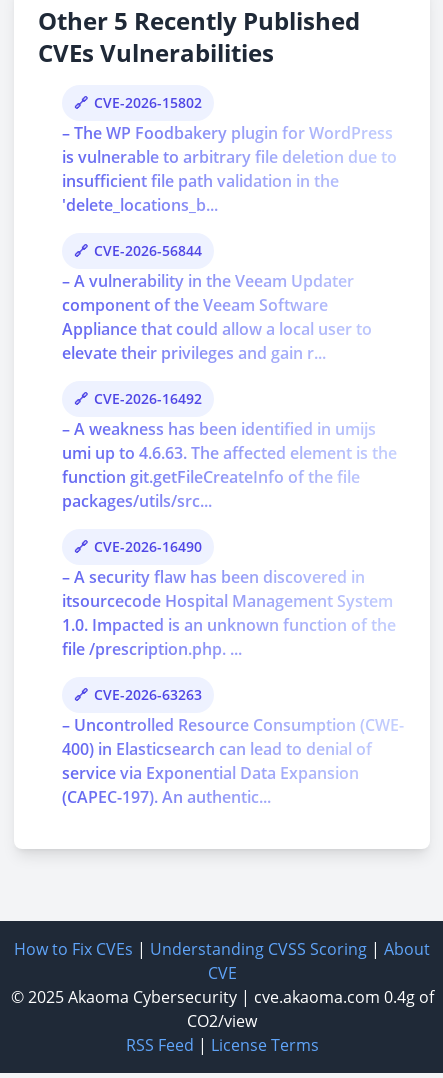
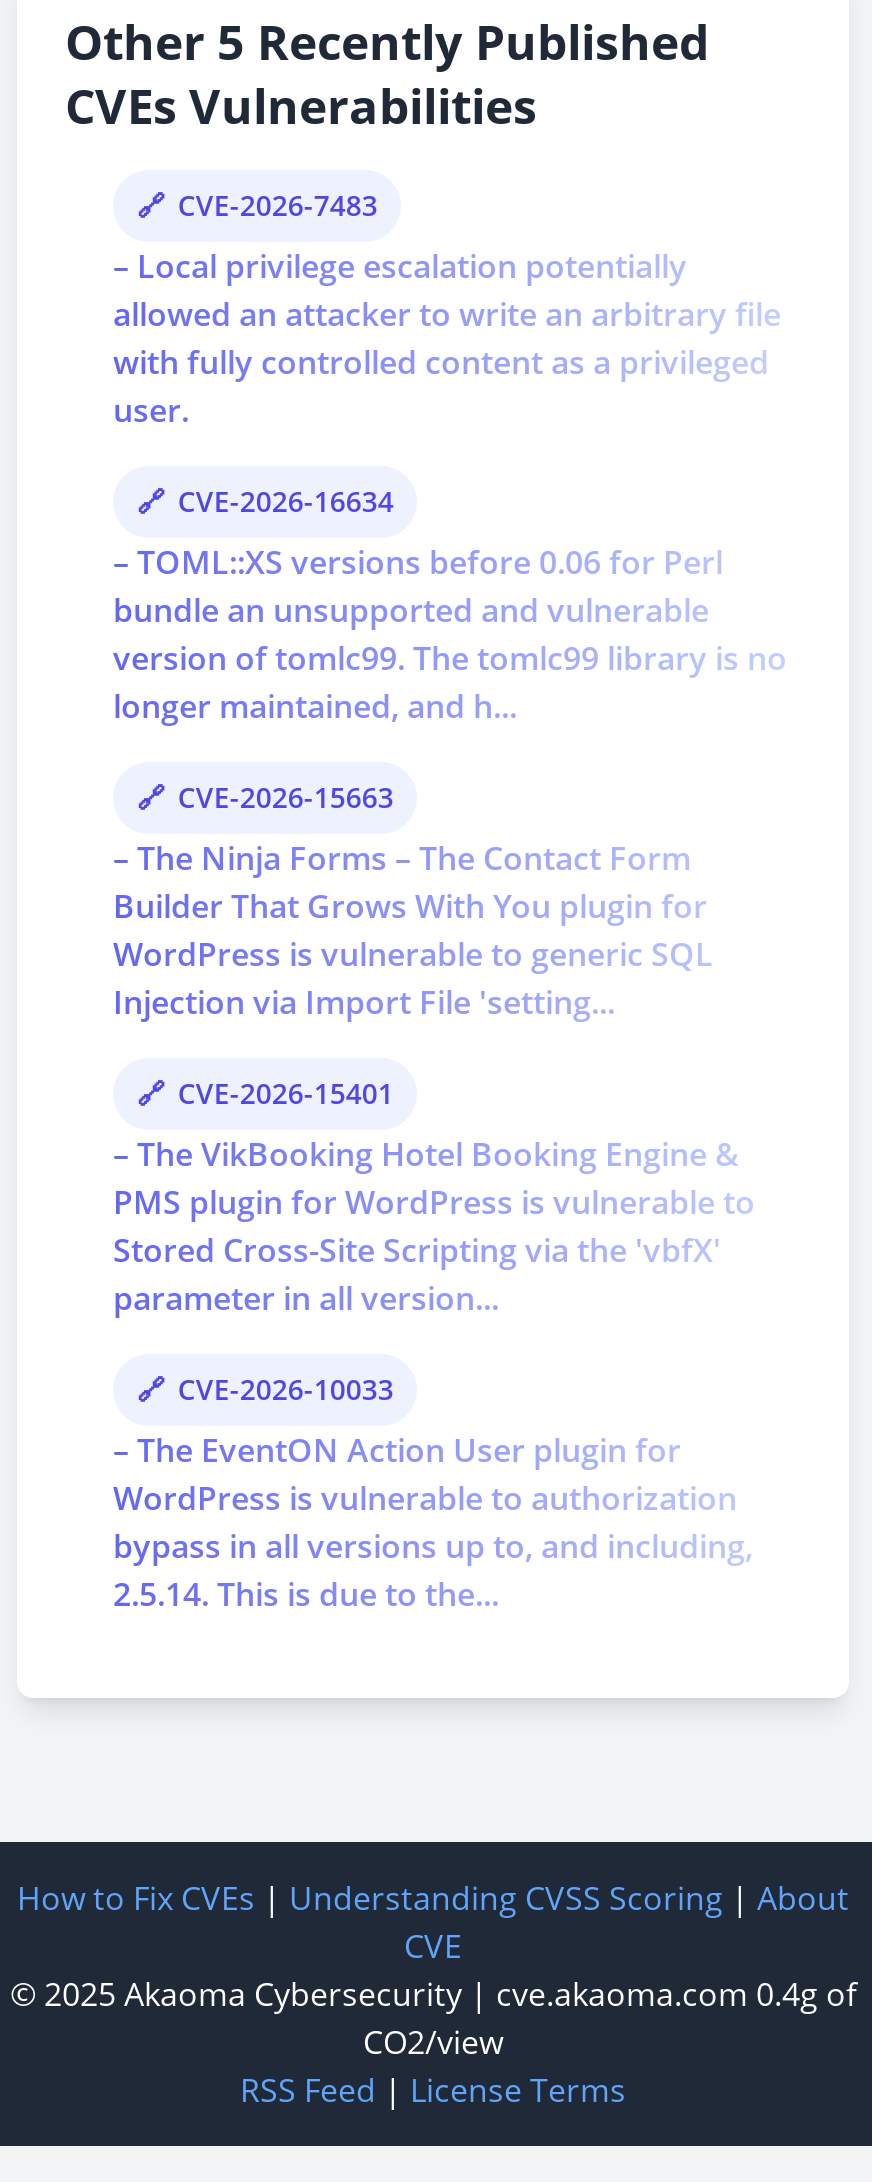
[94,93,202,112] CVE-2026-15802 -> [178,186,378,224] CVE-2026-7483
[62,122,397,216] – The WP Foodbakery plugin for WordPress | is vulnerable to arbitrary file deletion due to | insufficient file path validation in the | 'delete_locations_b... -> [113,244,781,432] – Local privilege escalation potentially | allowed an attacker to write an arbitrary file | with fully controlled content as a privileged | user.
[94,241,202,260] CVE-2026-56844 -> [178,482,394,520] CVE-2026-16634
[62,270,372,364] – A vulnerability in the Veeam Updater | component of the Veeam Software | Appliance that could allow a local user to | elevate their privileges and gain r... -> [113,540,787,728] – TOML::XS versions before 0.06 for Perl | bundle an unsupported and vulnerable | version of tomlc99. The tomlc99 library is no | longer maintained, and h...
[94,389,202,408] CVE-2026-16492 -> [178,778,394,816] CVE-2026-15663
[62,418,397,512] – A weakness has been identified in umijs | umi up to 4.6.63. The affected element is the | function git.getFileCreateInfo of the file | packages/utils/src... -> [113,836,713,1024] – The Ninja Forms – The Contact Form | Builder That Grows With You plugin for | WordPress is vulnerable to generic SQL | Injection via Import File 'setting...
[94,537,202,556] CVE-2026-16490 -> [178,1074,394,1112] CVE-2026-15401
[62,566,396,660] – A security flaw has been discovered in | itsourcecode Hospital Management System | 1.0. Impacted is an unknown function of the | file /prescription.php. ... -> [113,1132,755,1320] – The VikBooking Hotel Booking Engine & | PMS plugin for WordPress is vulnerable to | Stored Cross-Site Scripting via the 'vbfX' | parameter in all version...
[94,685,202,704] CVE-2026-63263 -> [178,1370,394,1408] CVE-2026-10033
[62,714,404,808] – Uncontrolled Resource Consumption (CWE- | 400) in Elasticsearch can lead to denial of | service via Exponential Data Expansion | (CAPEC-197). An authentic... -> [113,1428,753,1616] – The EventON Action User plugin for | WordPress is vulnerable to authorization | bypass in all versions up to, and including, | 2.5.14. This is due to the...

